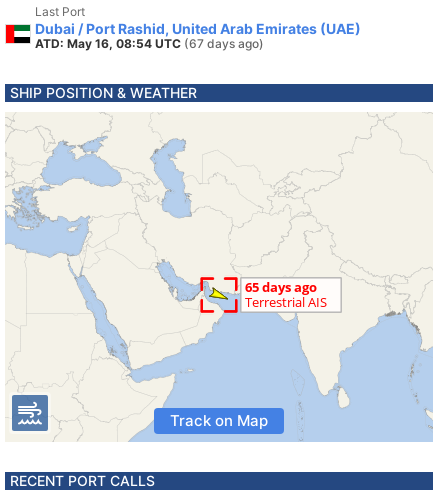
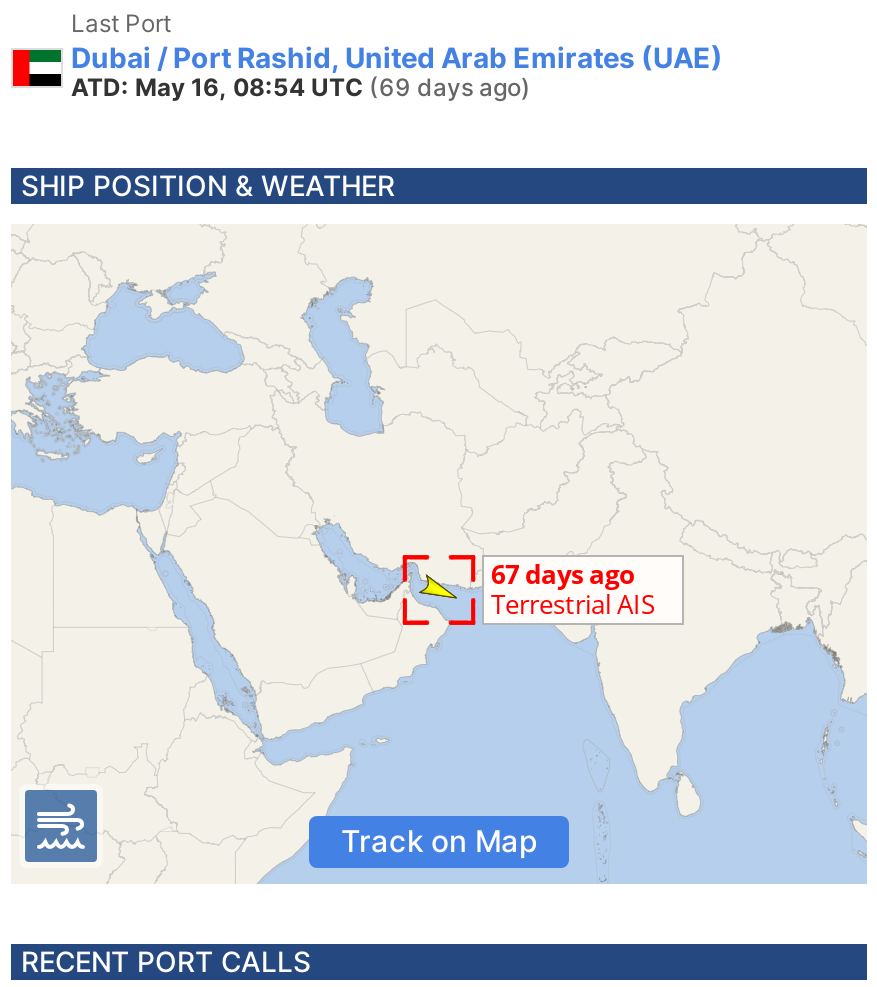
[35,36,264,51] ATD: May 16, 08:54 UTC (67 days ago) -> [71,72,531,102] ATD: May 16, 08:54 UTC (69 days ago)

